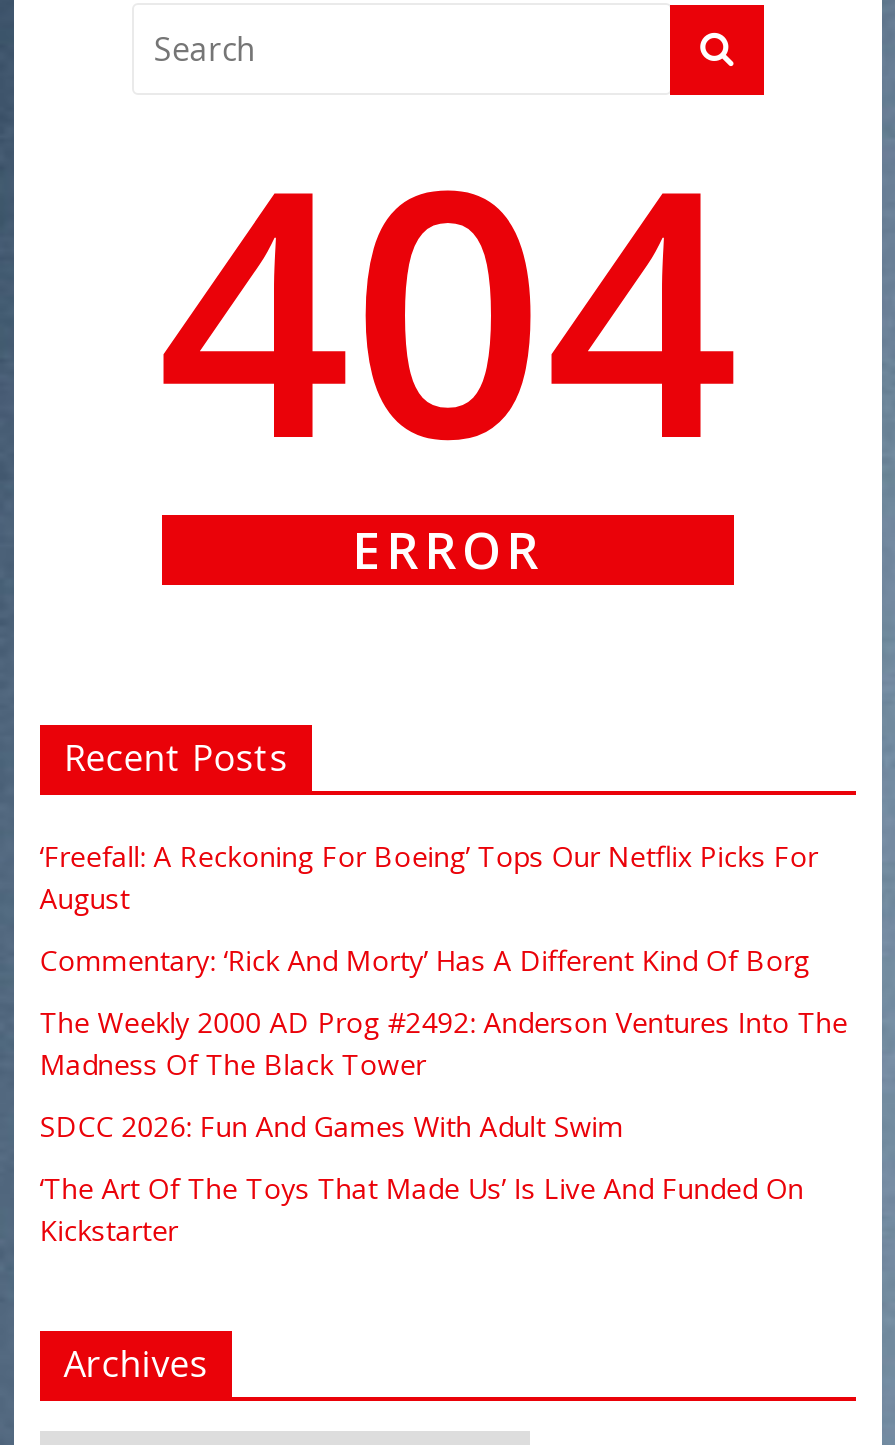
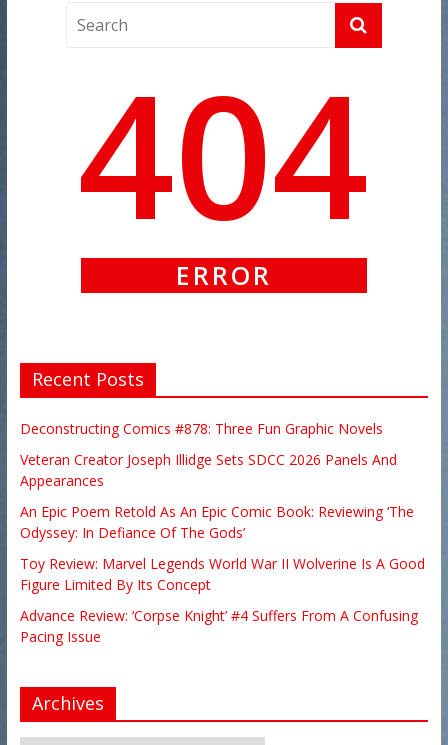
[40,837,818,917] ‘Freefall: A Reckoning For Boeing’ Tops Our Netflix Picks For | August -> [20,419,383,438] Deconstructing Comics #878: Three Fun Graphic Novels
[40,941,810,979] Commentary: ‘Rick And Morty’ Has A Different Kind Of Borg -> [20,450,397,490] Veteran Creator Joseph Illidge Sets SDCC 2026 Panels And | Appearances
[40,1003,848,1083] The Weekly 2000 AD Prog #2492: Anderson Ventures Into The | Madness Of The Black Tower -> [20,502,414,542] An Epic Poem Retold As An Epic Comic Book: Reviewing ‘The | Odyssey: In Defiance Of The Gods’
[40,1107,624,1145] SDCC 2026: Fun And Games With Adult Swim -> [20,554,425,594] Toy Review: Marvel Legends World War II Wolverine Is A Good | Figure Limited By Its Concept
[40,1169,804,1249] ‘The Art Of The Toys That Made Us’ Is Live And Funded On | Kickstarter -> [20,606,418,646] Advance Review: ‘Corpse Knight’ #4 Suffers From A Confusing | Pacing Issue

